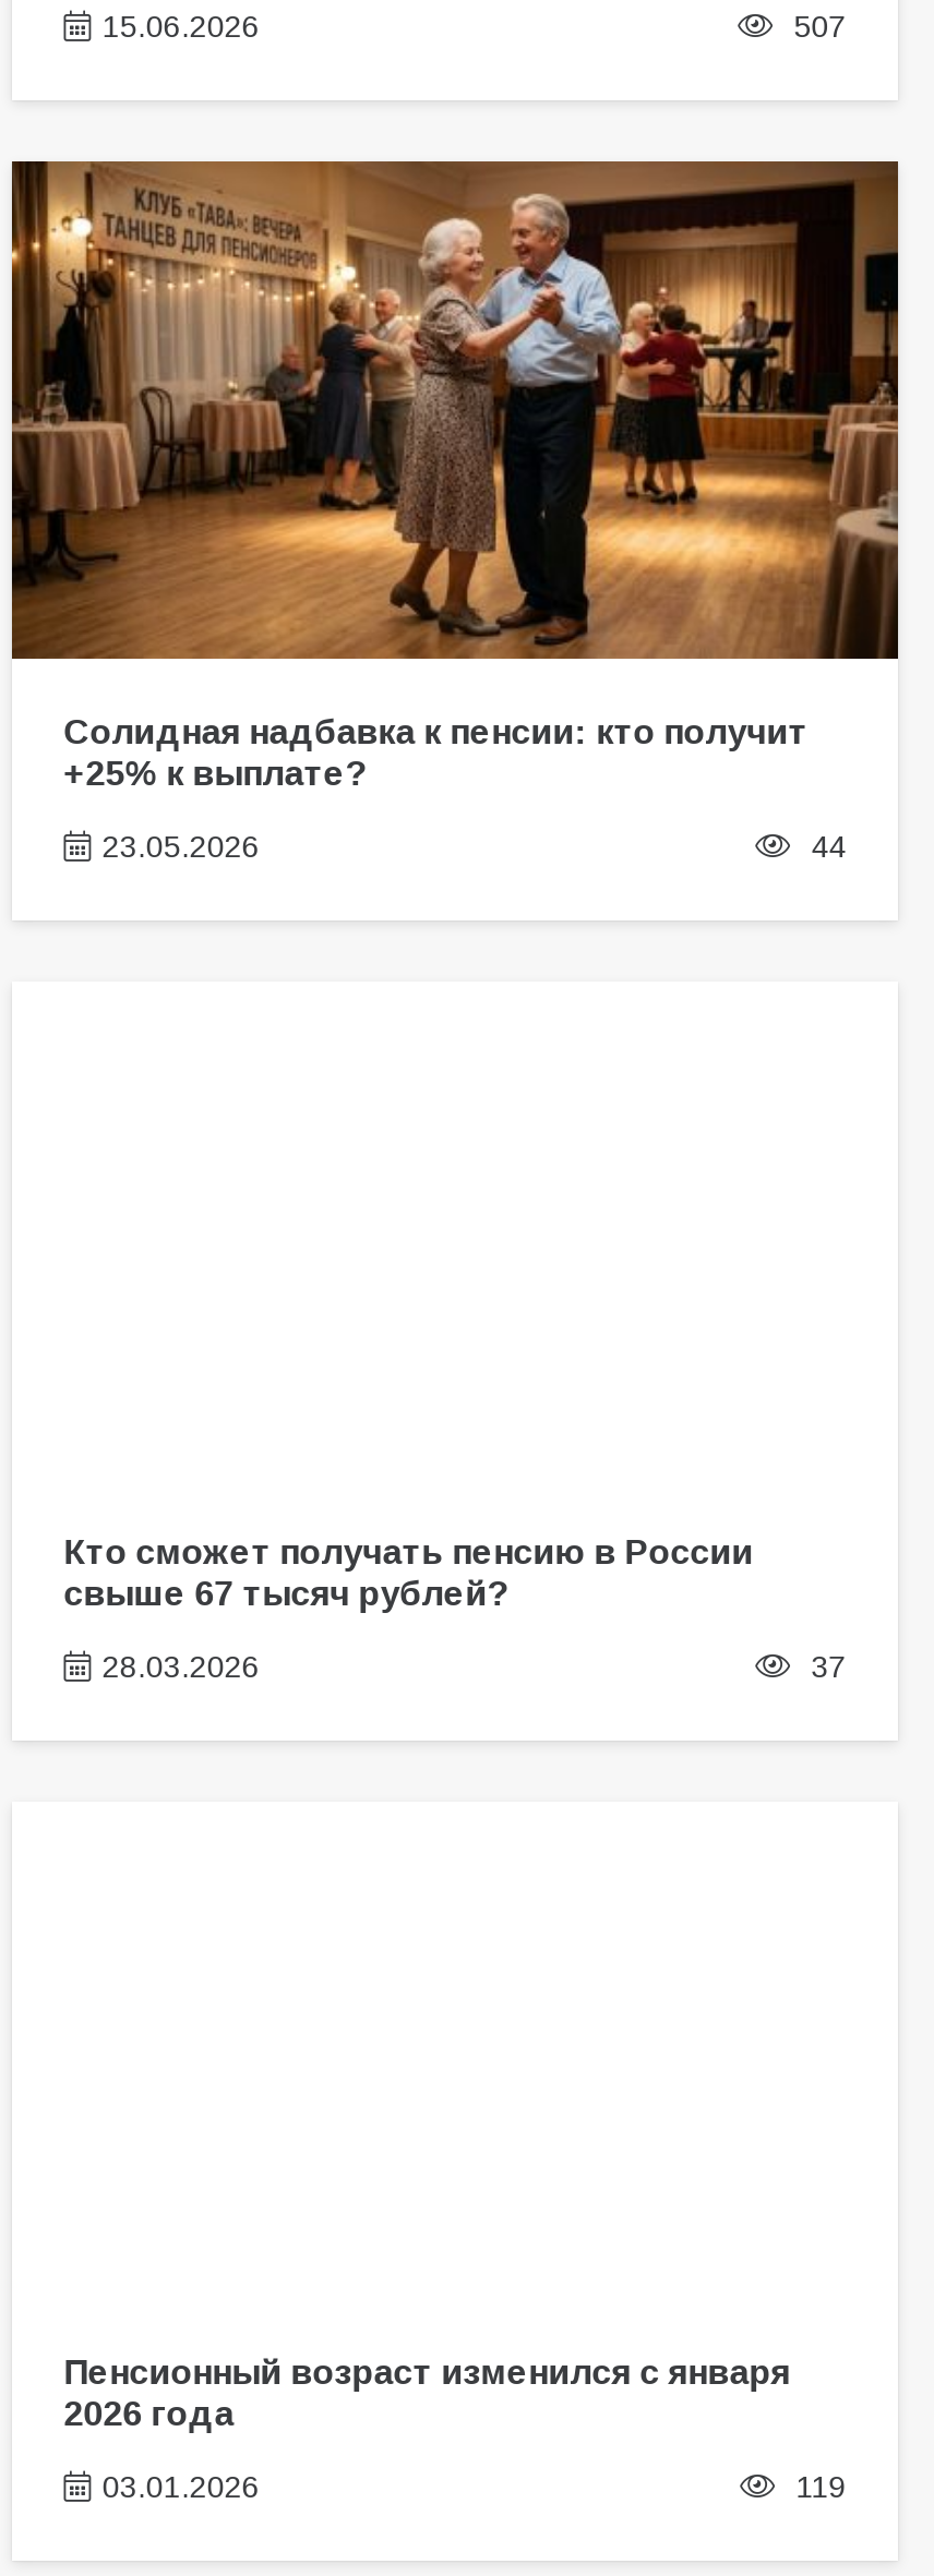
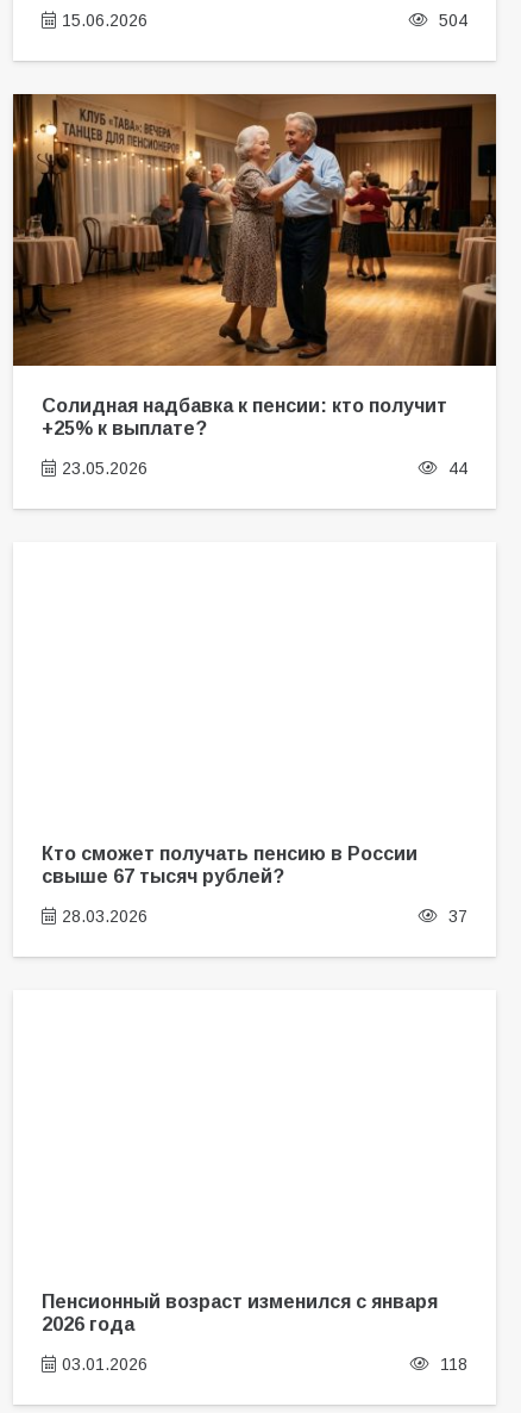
[785,9,846,44] 507 -> [434,11,468,30] 504
[787,2469,846,2504] 119 -> [436,1355,468,1374] 118

